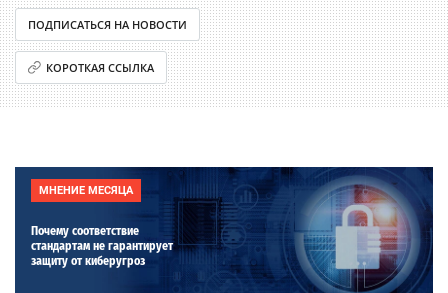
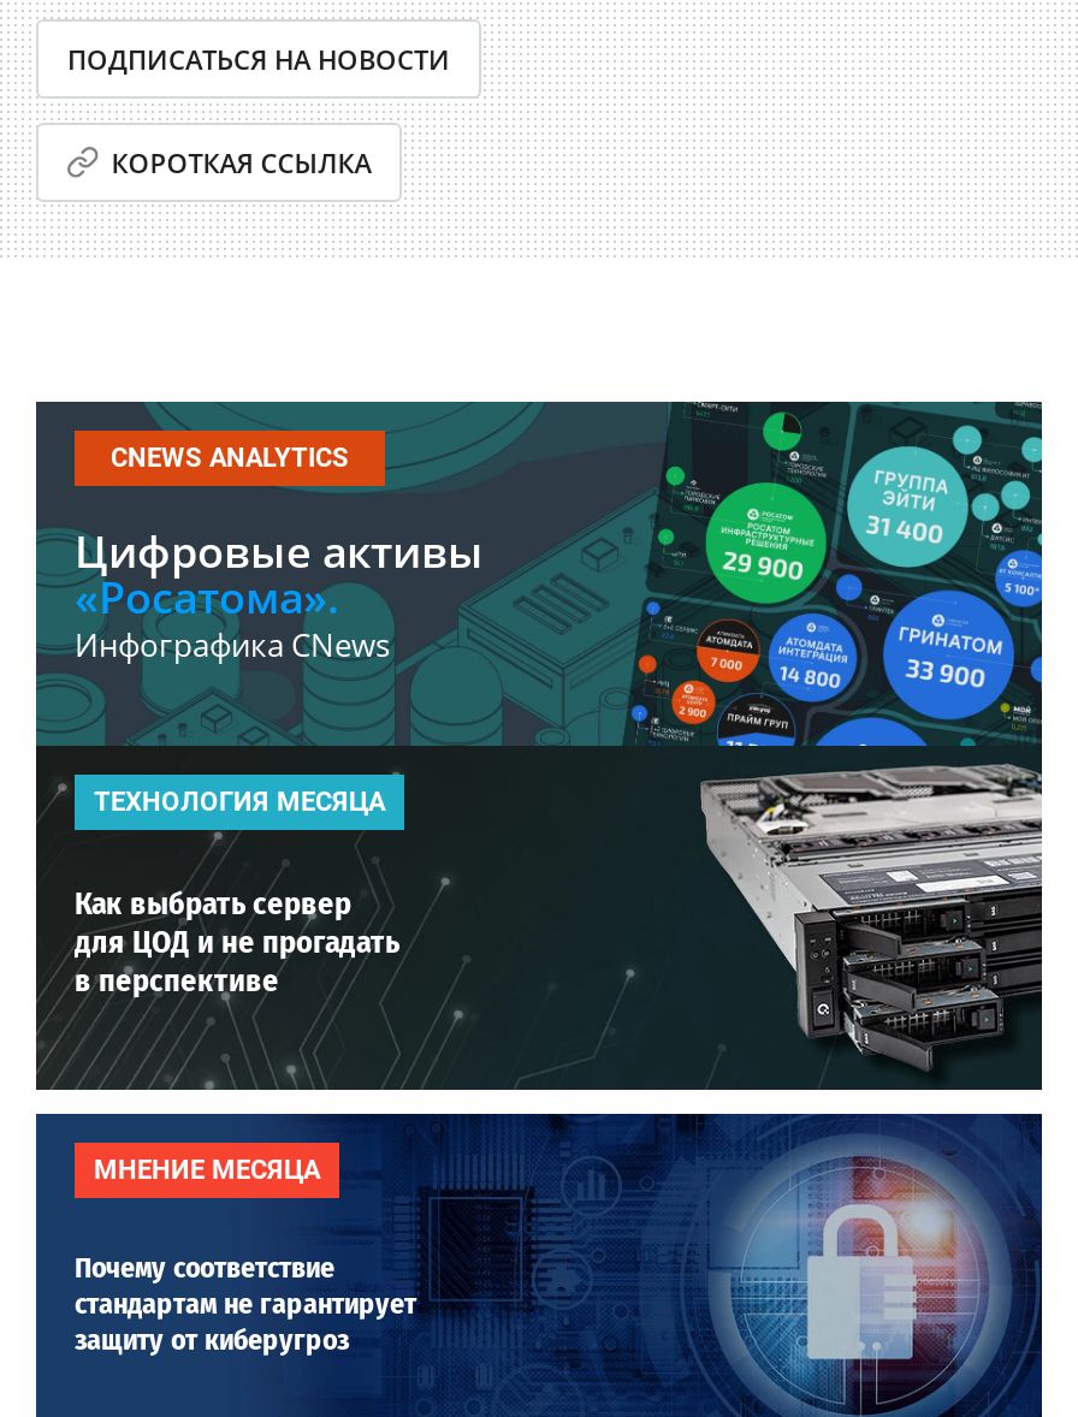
none -> [36,402,1044,1092] [image] | CNEWS ANALYTICS | Цифровые активы | «Росатома». | Инфографика CNews
none -> [75,787,399,999] ТЕХНОЛОГИЯ МЕСЯЦА | Как выбрать сервер | для ЦОД и не прогадать | в перспективе

